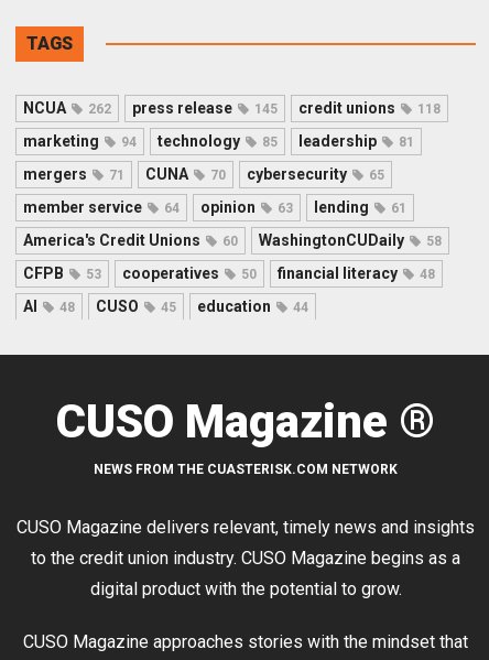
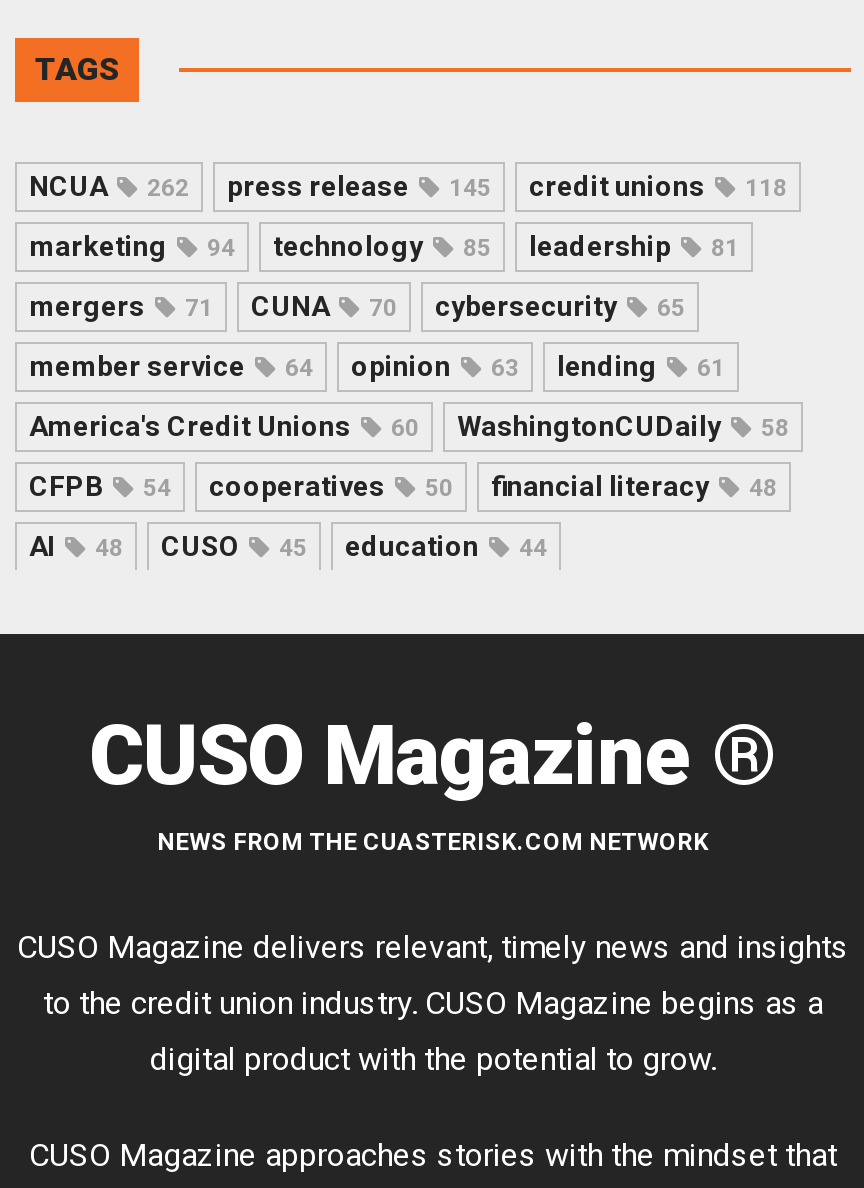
[23,264,435,282] CFPB 53 cooperatives 50 financial literacy 48 -> [29,469,777,501] CFPB 54 cooperatives 50 financial literacy 48

